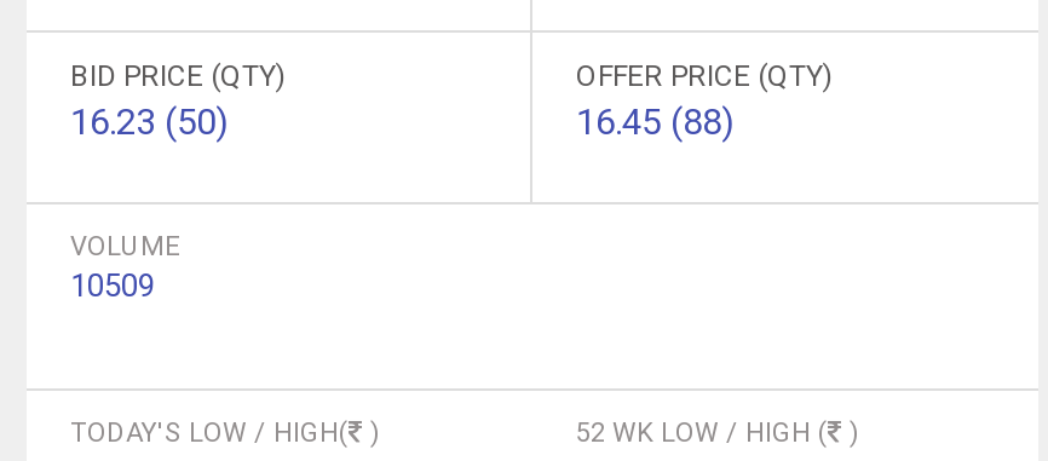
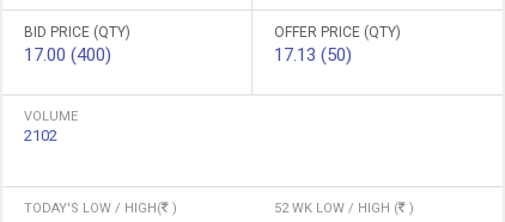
[70,100,228,144] 16.23 (50) -> [24,44,111,66] 17.00 (400)
[576,100,733,144] 16.45 (88) -> [274,44,352,66] 17.13 (50)
[70,267,155,304] 10509 -> [24,127,57,144] 2102

